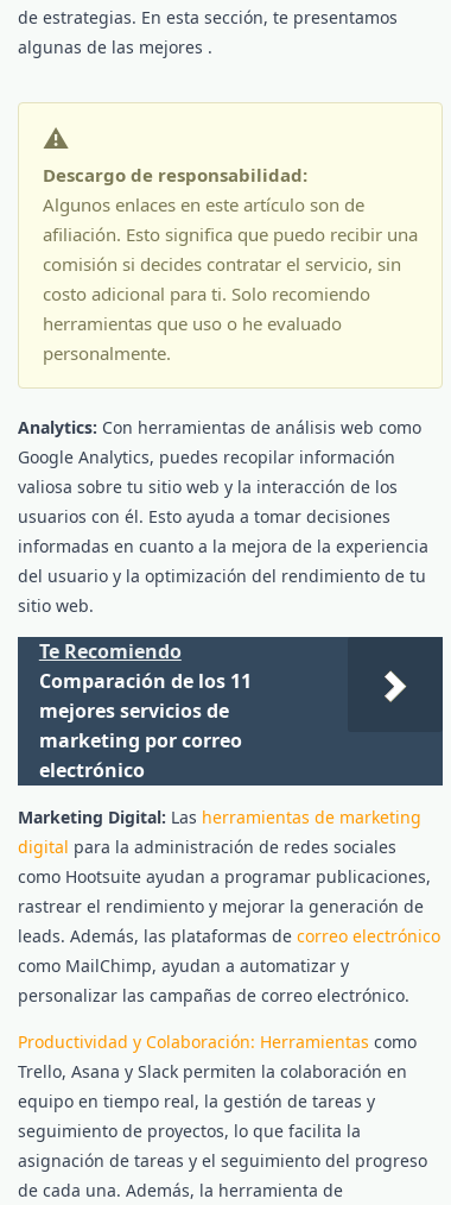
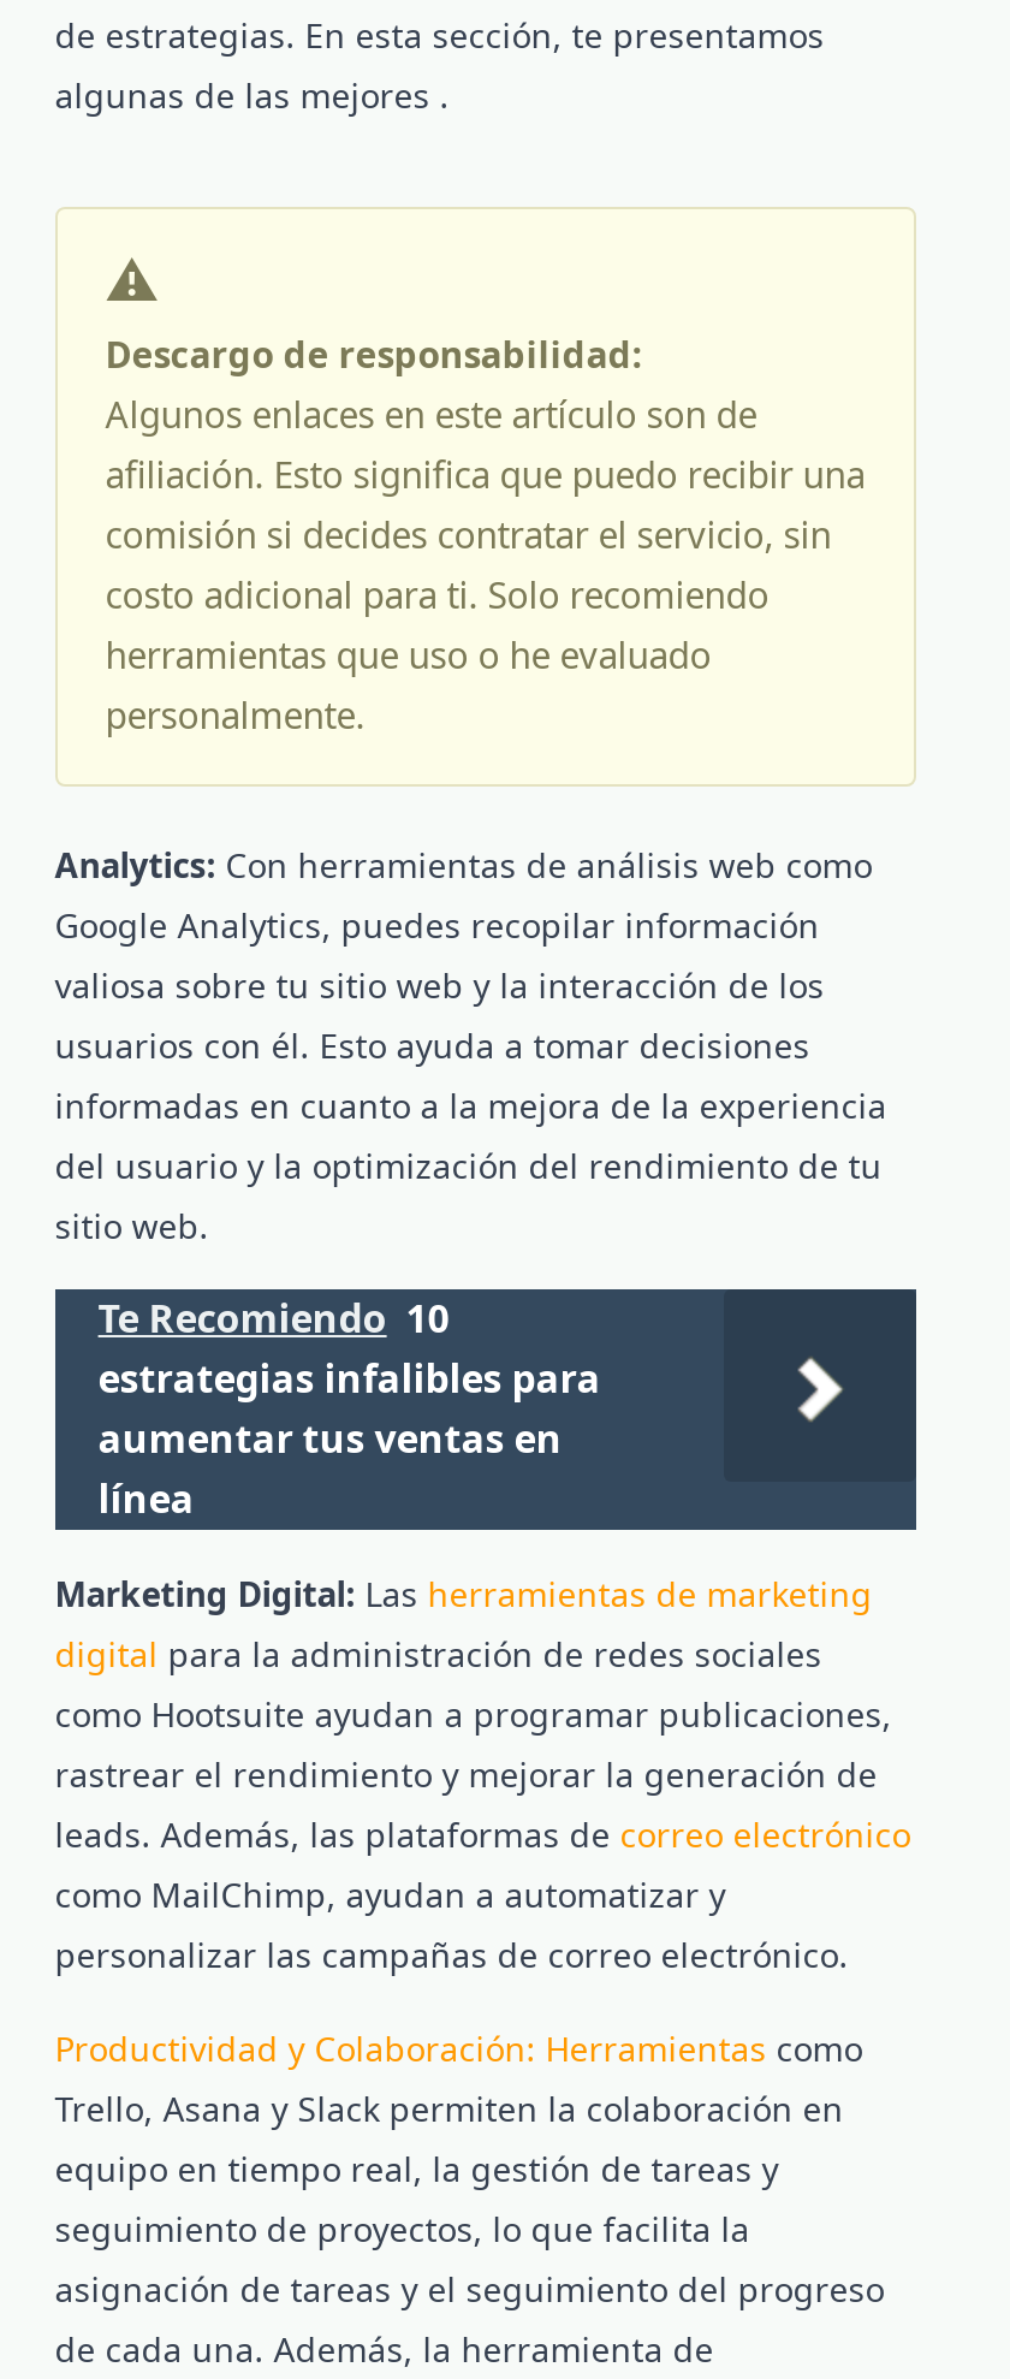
[39,638,251,783] Te Recomiendo | Comparación de los 11 | mejores servicios de | marketing por correo | electrónico -> [98,1291,601,1525] Te Recomiendo 10 | estrategias infalibles para | aumentar tus ventas en | línea

